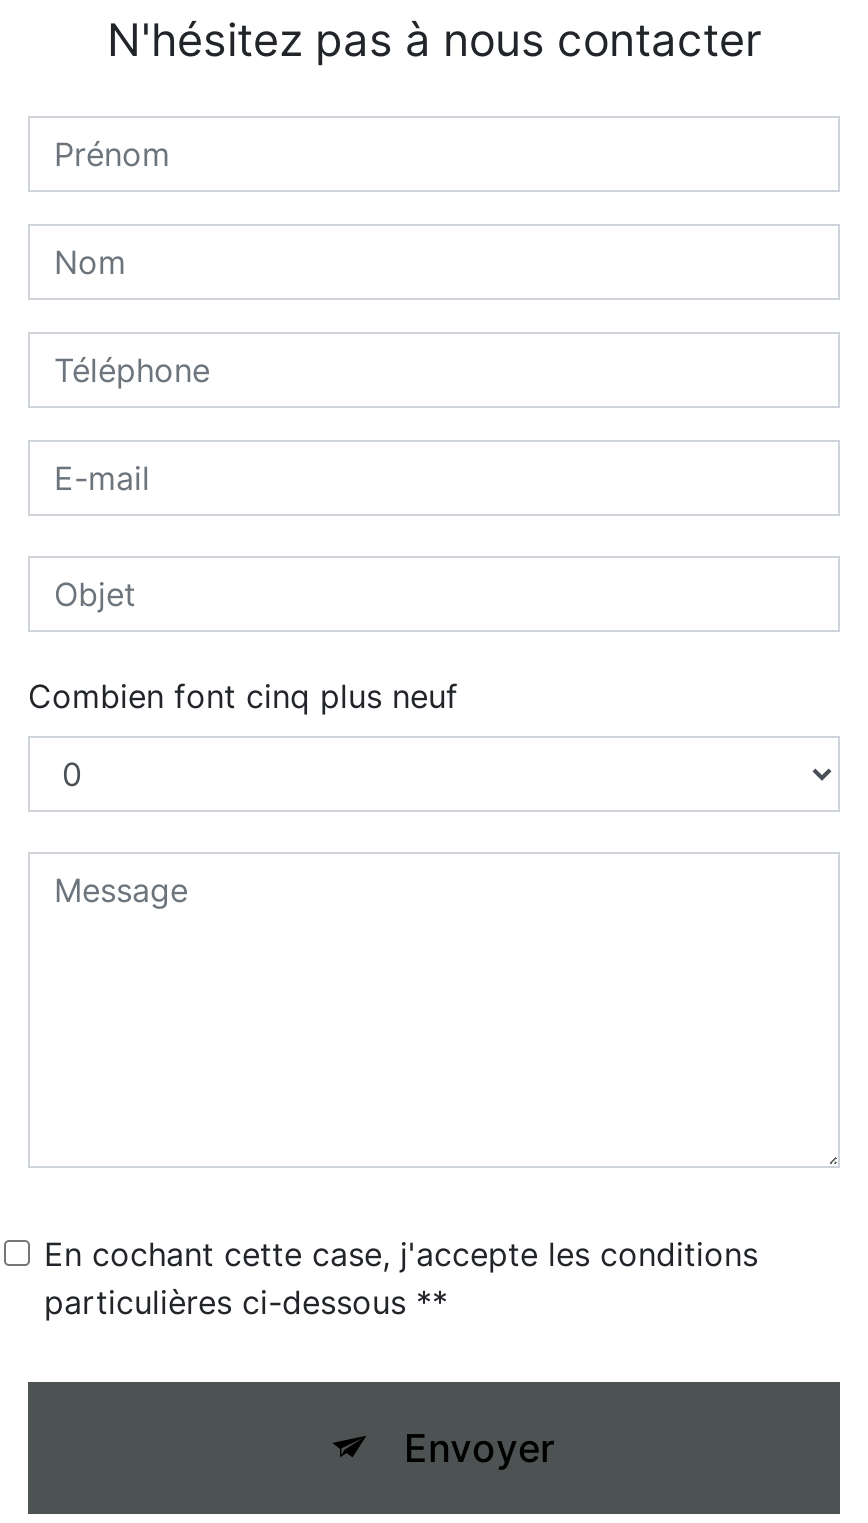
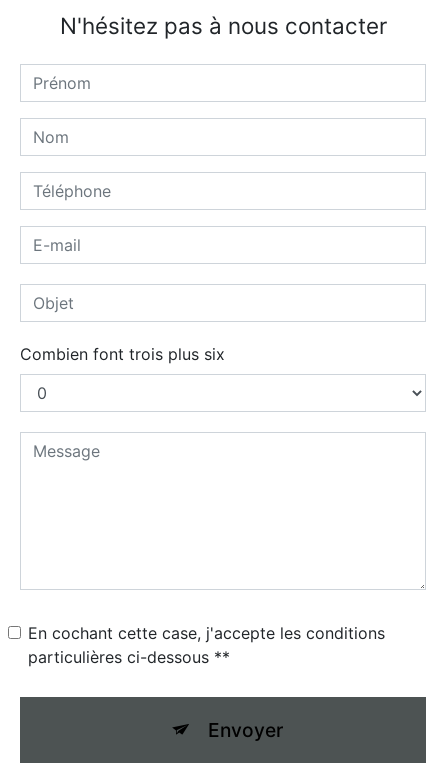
[28,677,458,717] Combien font cinq plus neuf -> [20,344,225,364] Combien font trois plus six

